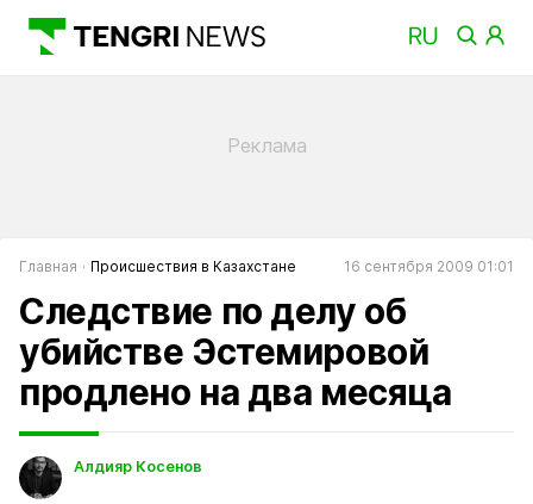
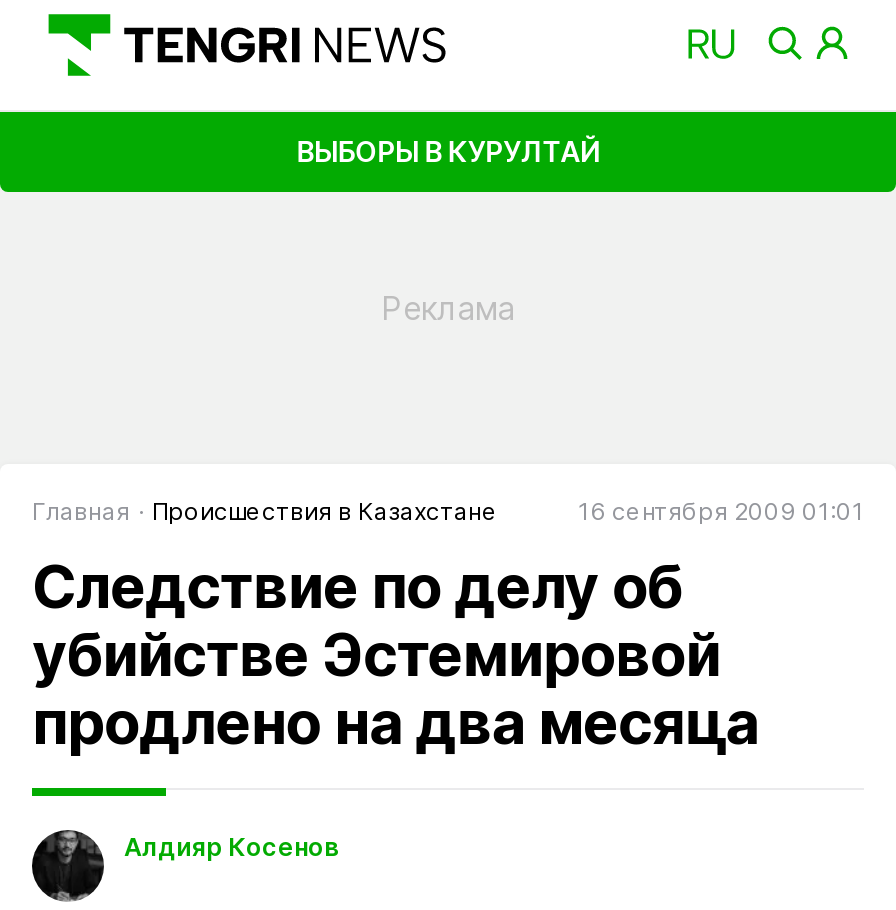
none -> [296,133,600,167] ВЫБОРЫ В КУРУЛТАЙ

